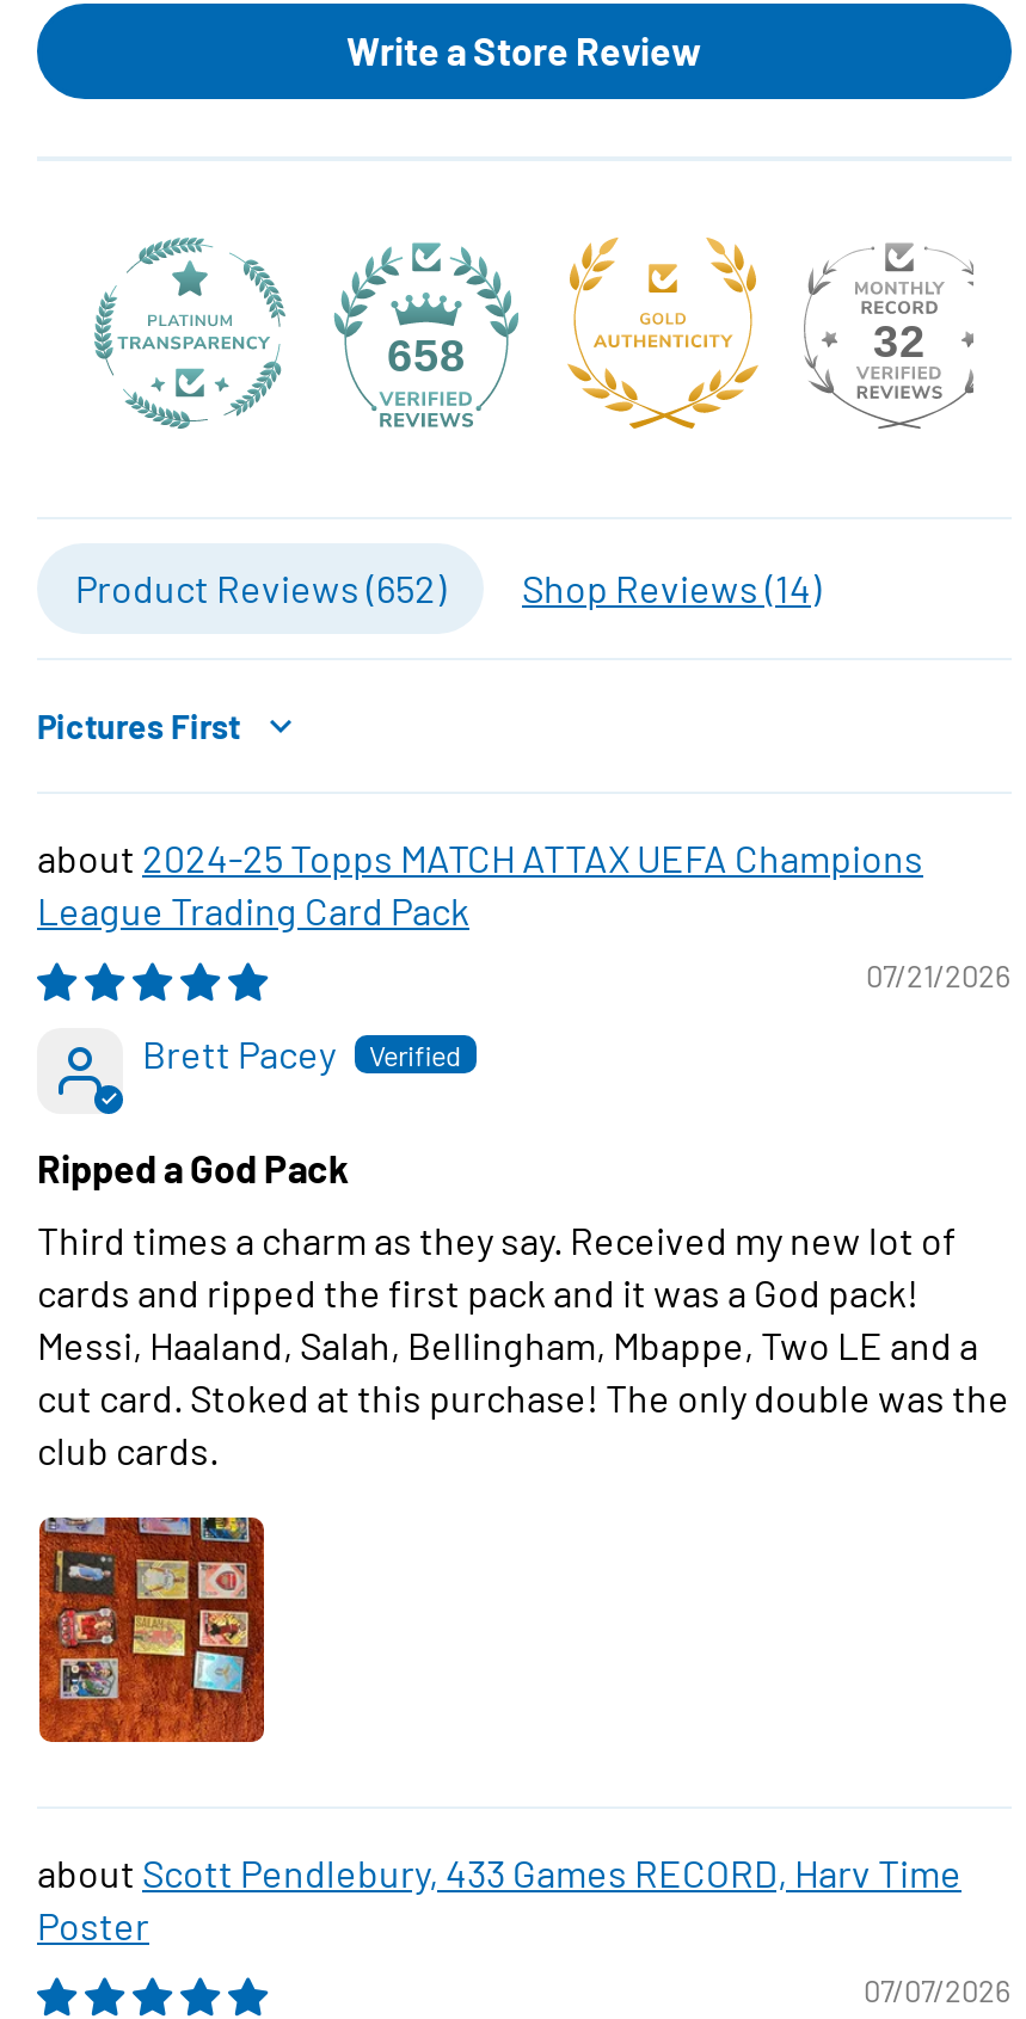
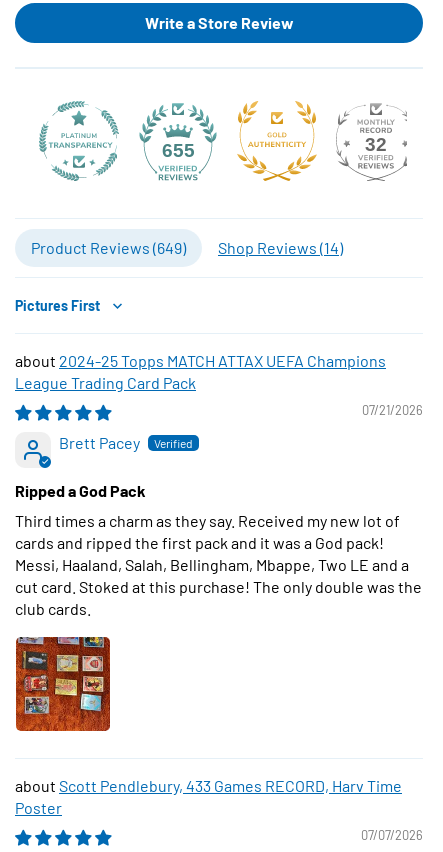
[387,330,466,380] 658 -> [161,140,194,161] 655
[75,564,446,609] Product Reviews (652) -> [31,238,186,257] Product Reviews (649)

